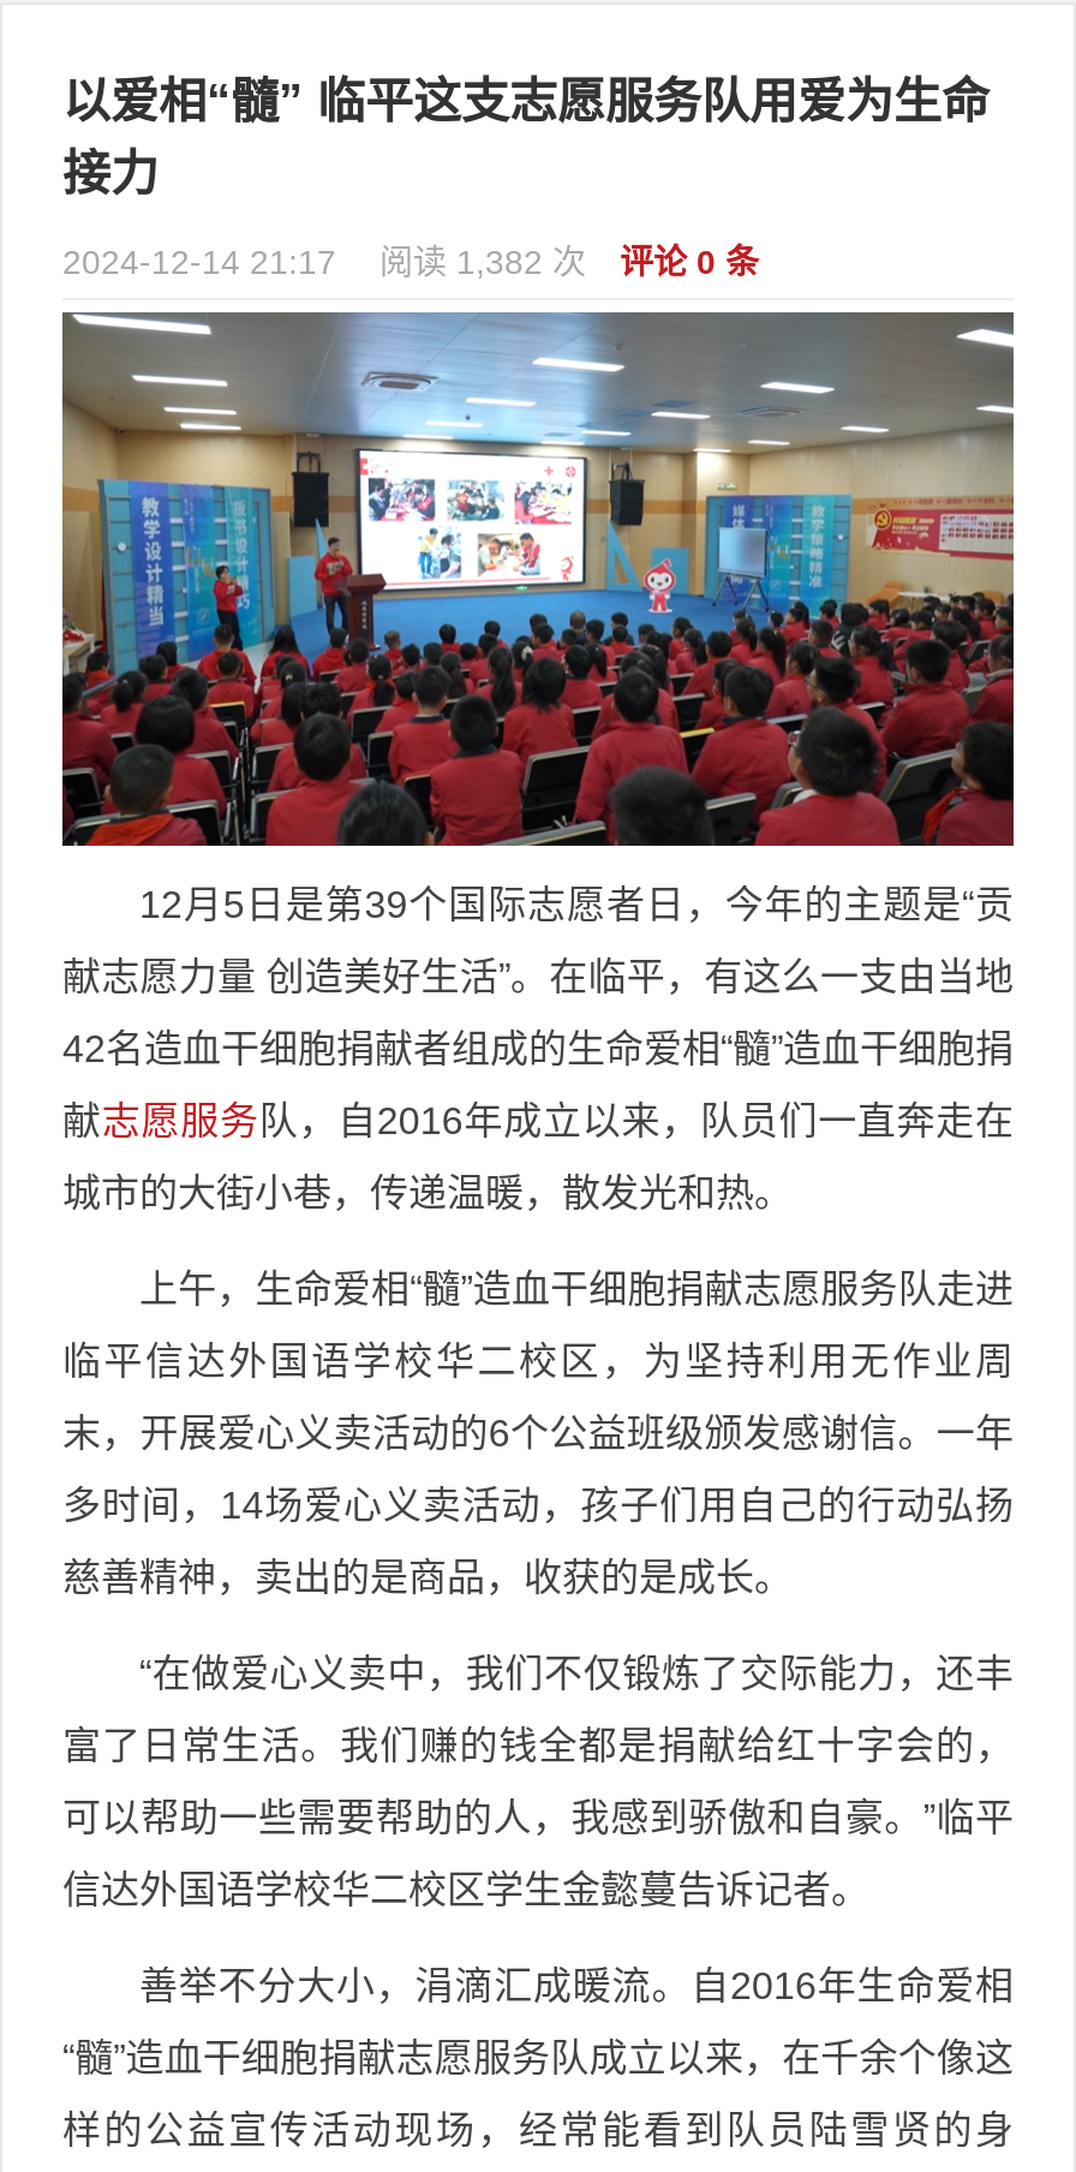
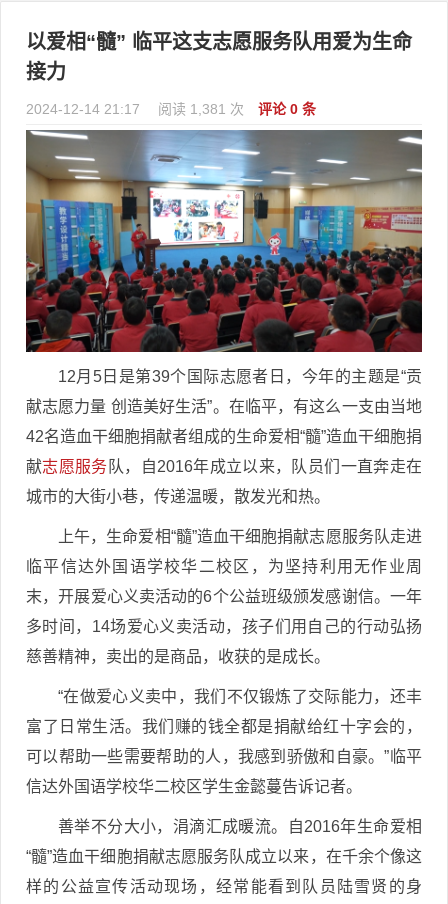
[62,243,759,281] 2024-12-14 21:17 阅读 1,382 次 评论 0 条 -> [26,101,316,117] 2024-12-14 21:17 阅读 1,381 次 评论 0 条

